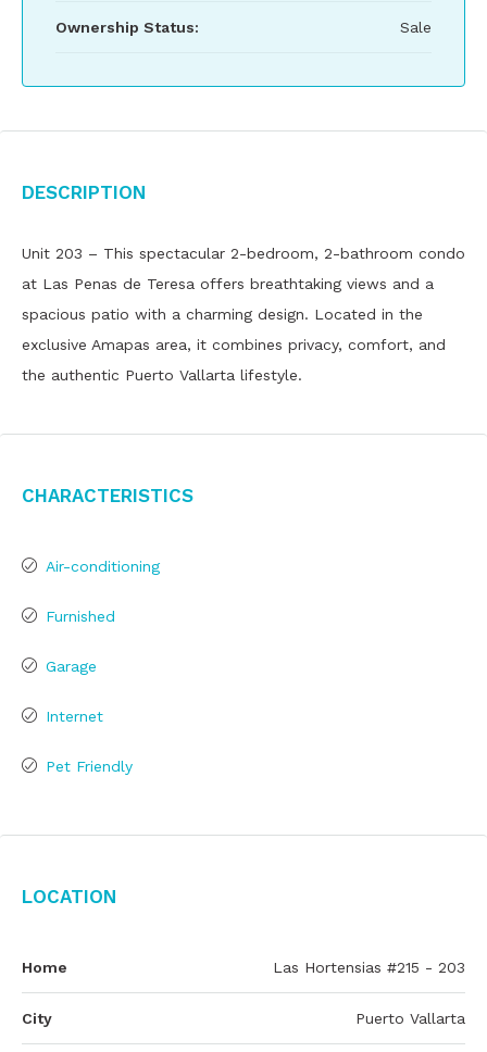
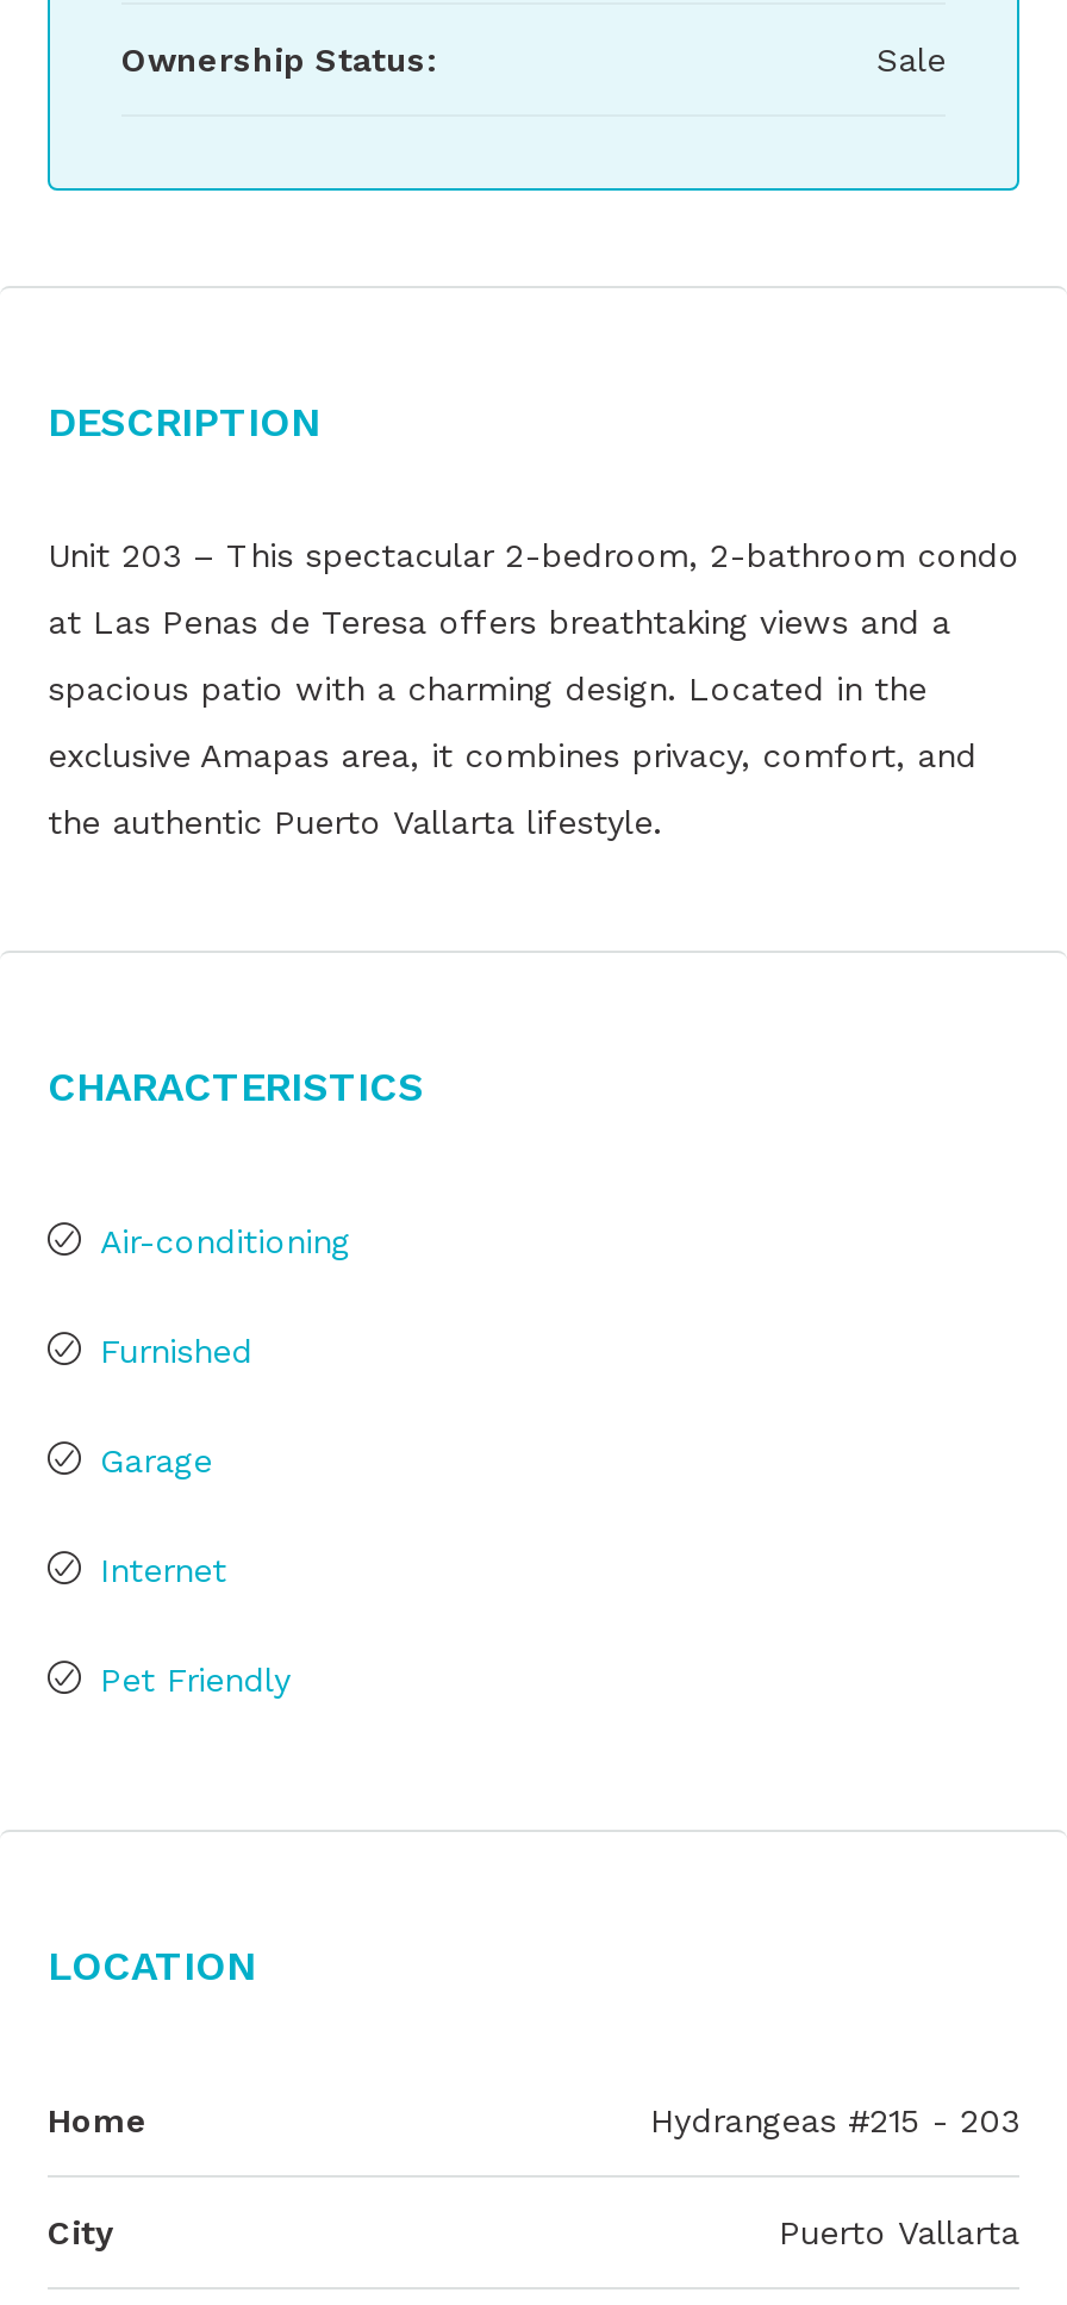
[273,959,465,976] Las Hortensias #215 - 203 -> [650,2101,1019,2139] Hydrangeas #215 - 203

